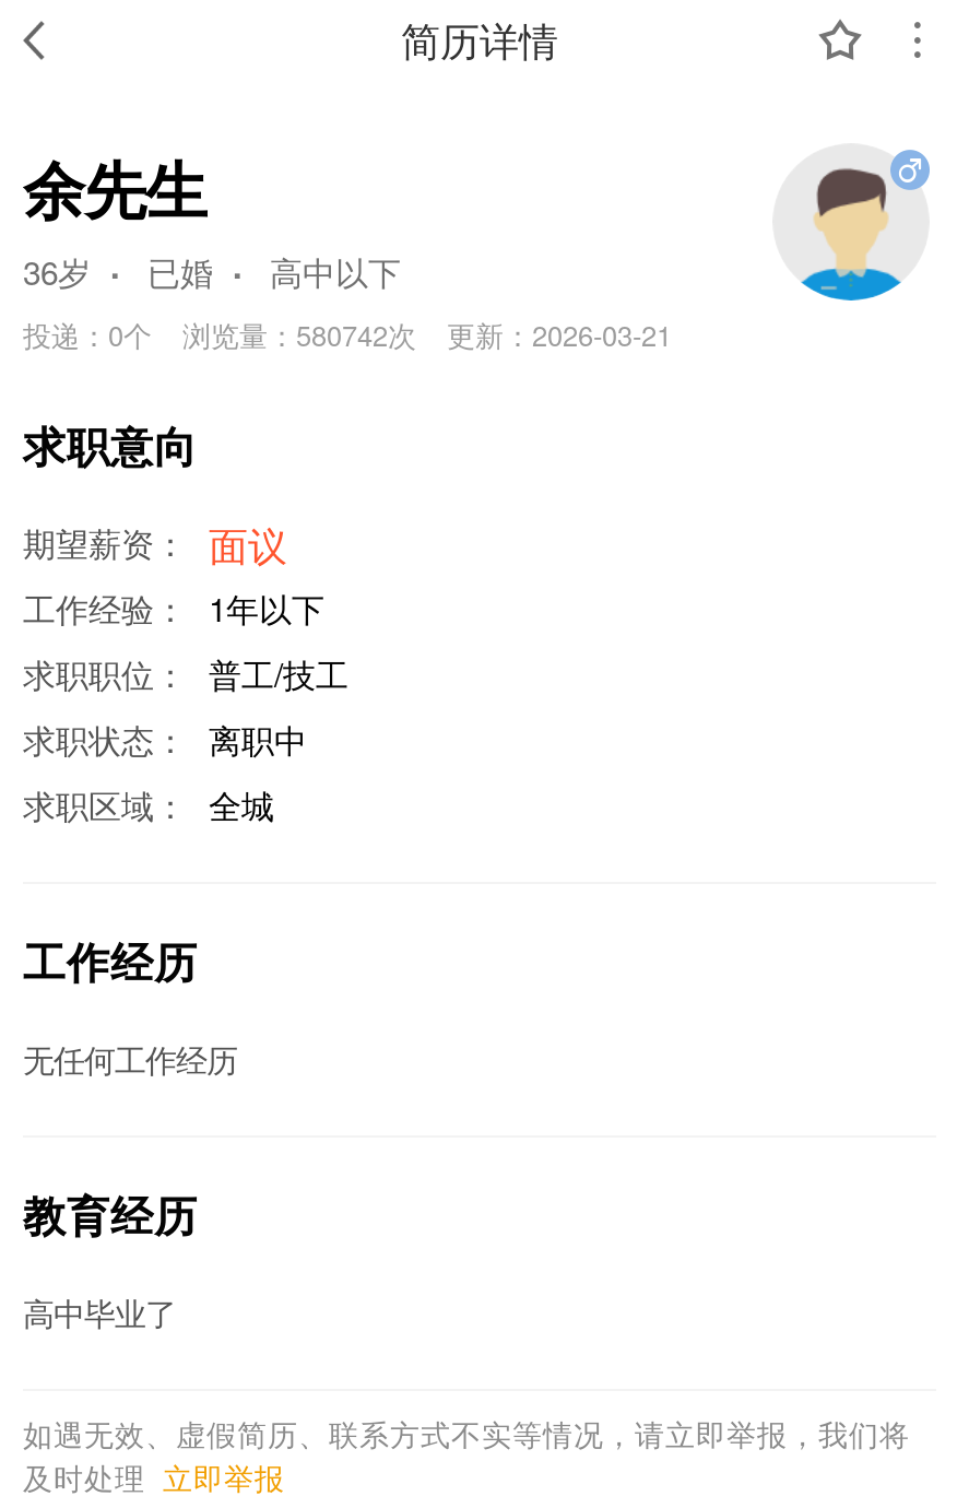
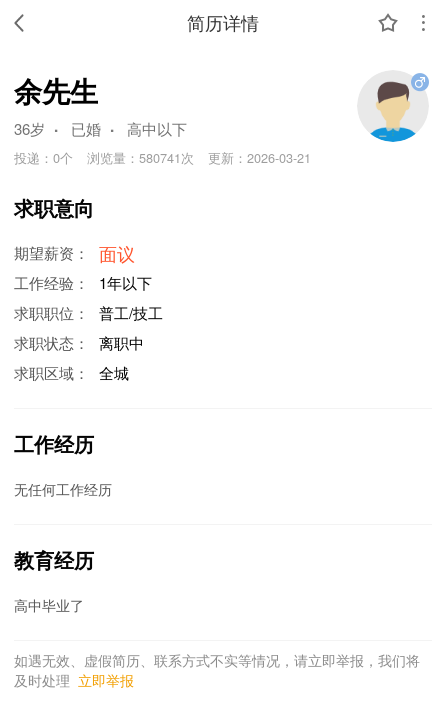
[23,314,672,355] 投递：0个 浏览量：580742次 更新：2026-03-21 -> [14,148,311,167] 投递：0个 浏览量：580741次 更新：2026-03-21

